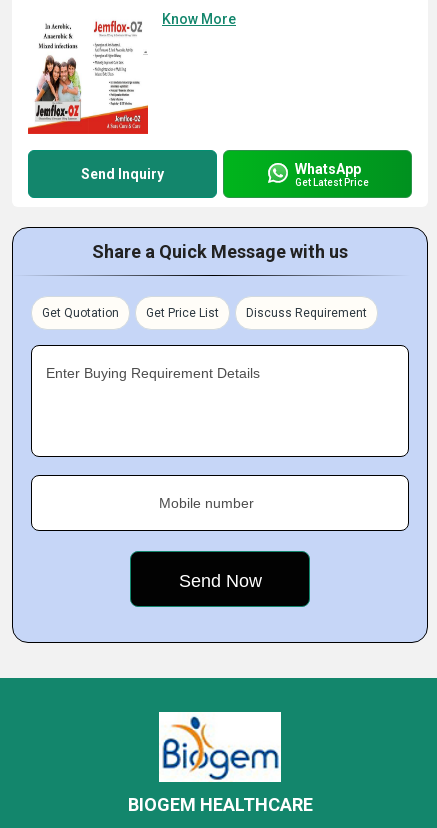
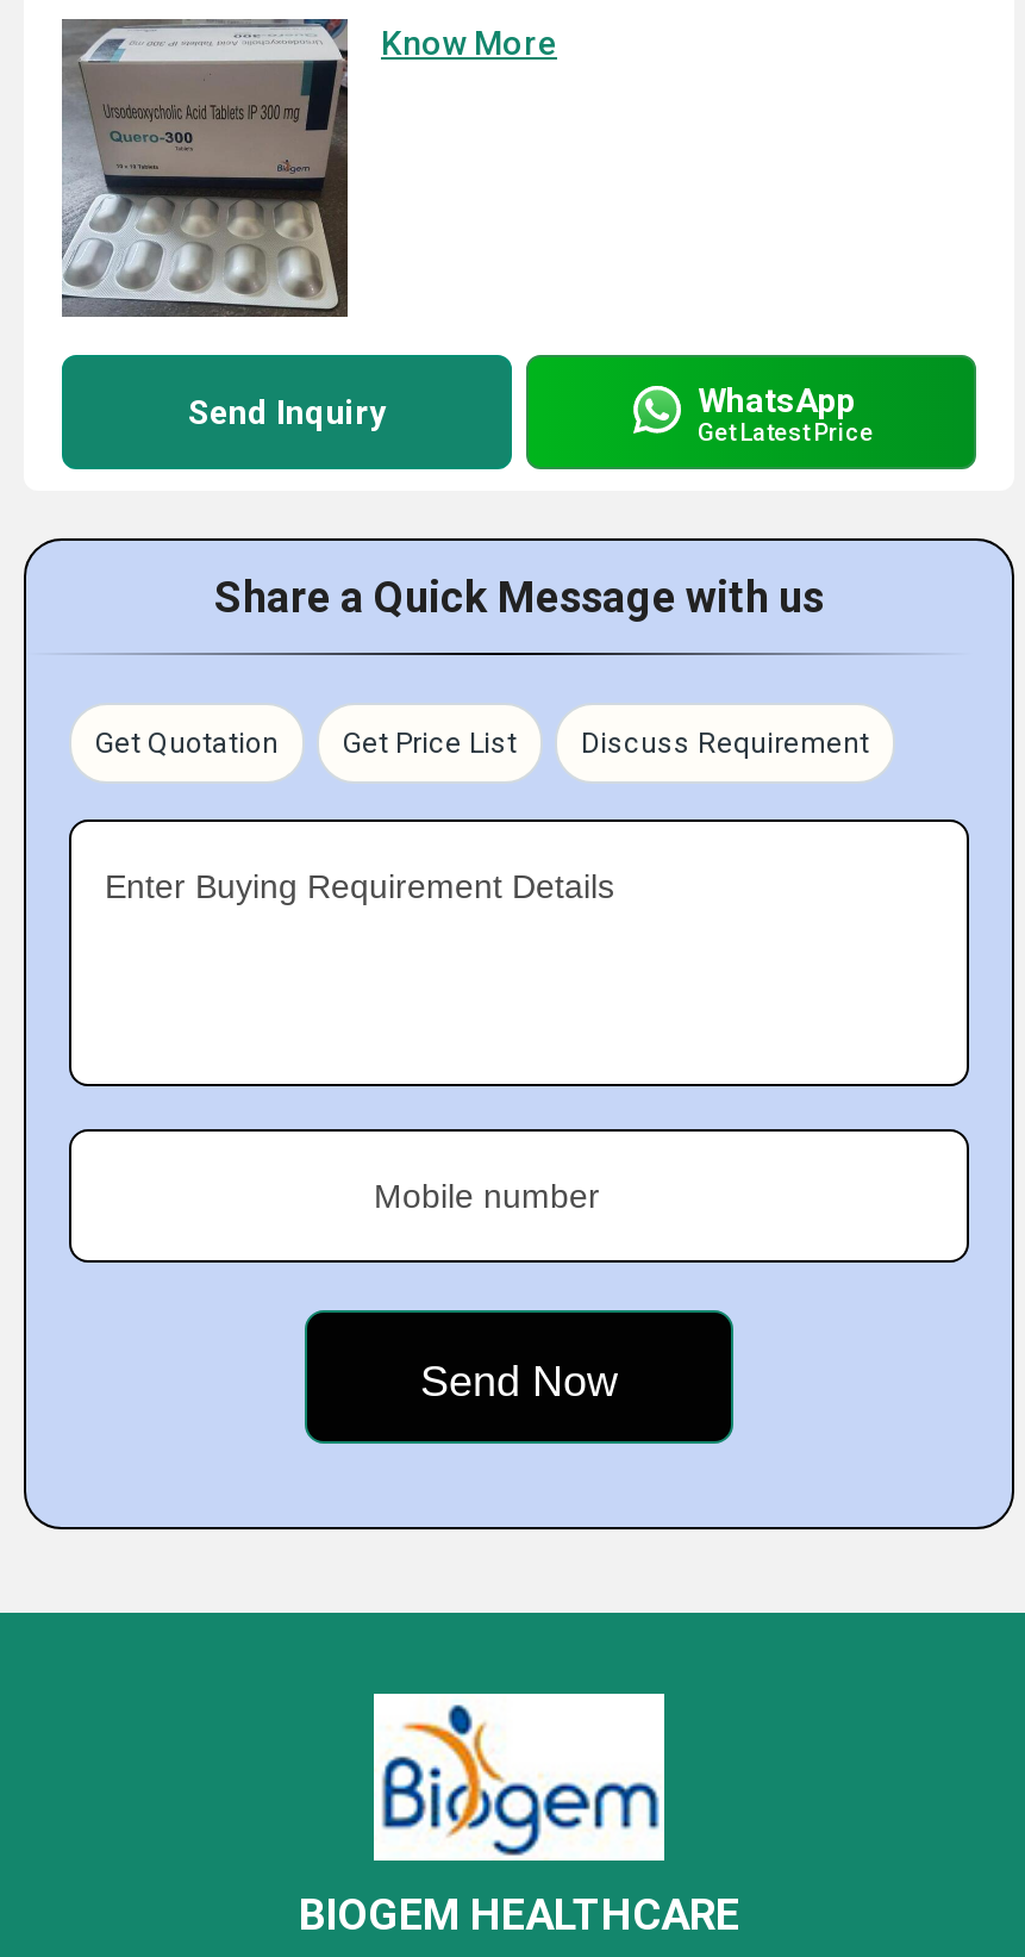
[28,9,149,135] [image] -> [60,17,350,319] [image]

